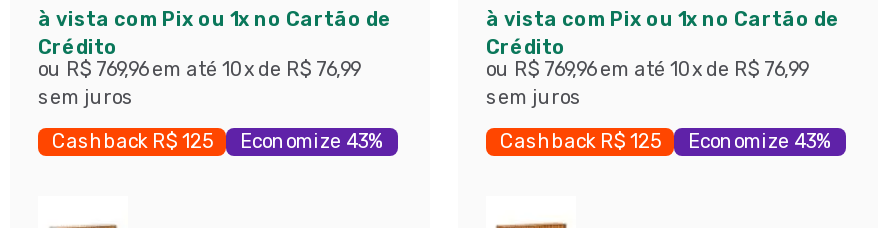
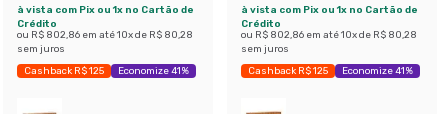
[38,57,360,79] ou R$ 769,96 em até 10 x de R$ 76,99 -> [17,28,193,39] ou R$ 802,86 em até 10 x de R$ 80,28
[486,57,808,79] ou R$ 769,96 em até 10 x de R$ 76,99 -> [241,28,417,39] ou R$ 802,86 em até 10 x de R$ 80,28
[52,130,384,152] Cashback R$ 125 Economize 43% -> [24,65,189,76] Cashback R$ 125 Economize 41%
[500,130,832,152] Cashback R$ 125 Economize 43% -> [248,65,413,76] Cashback R$ 125 Economize 41%

